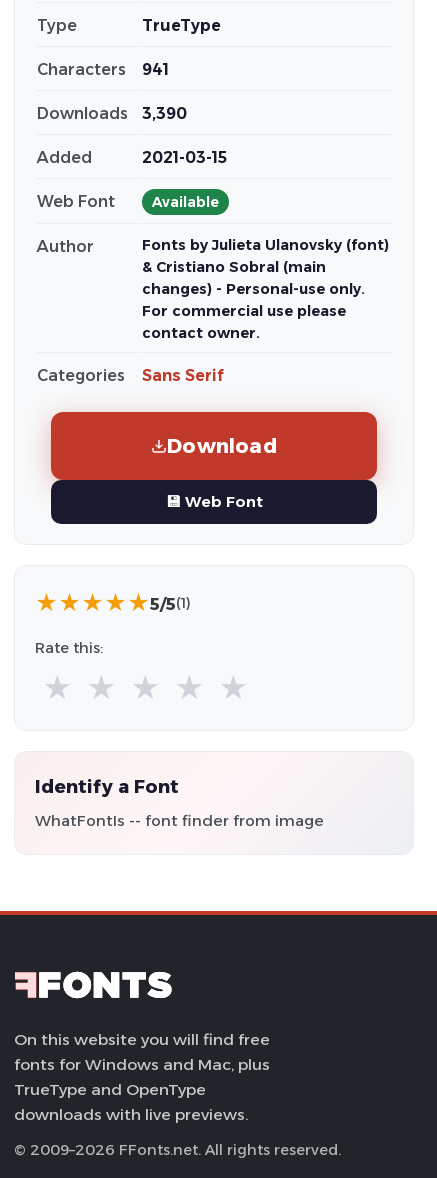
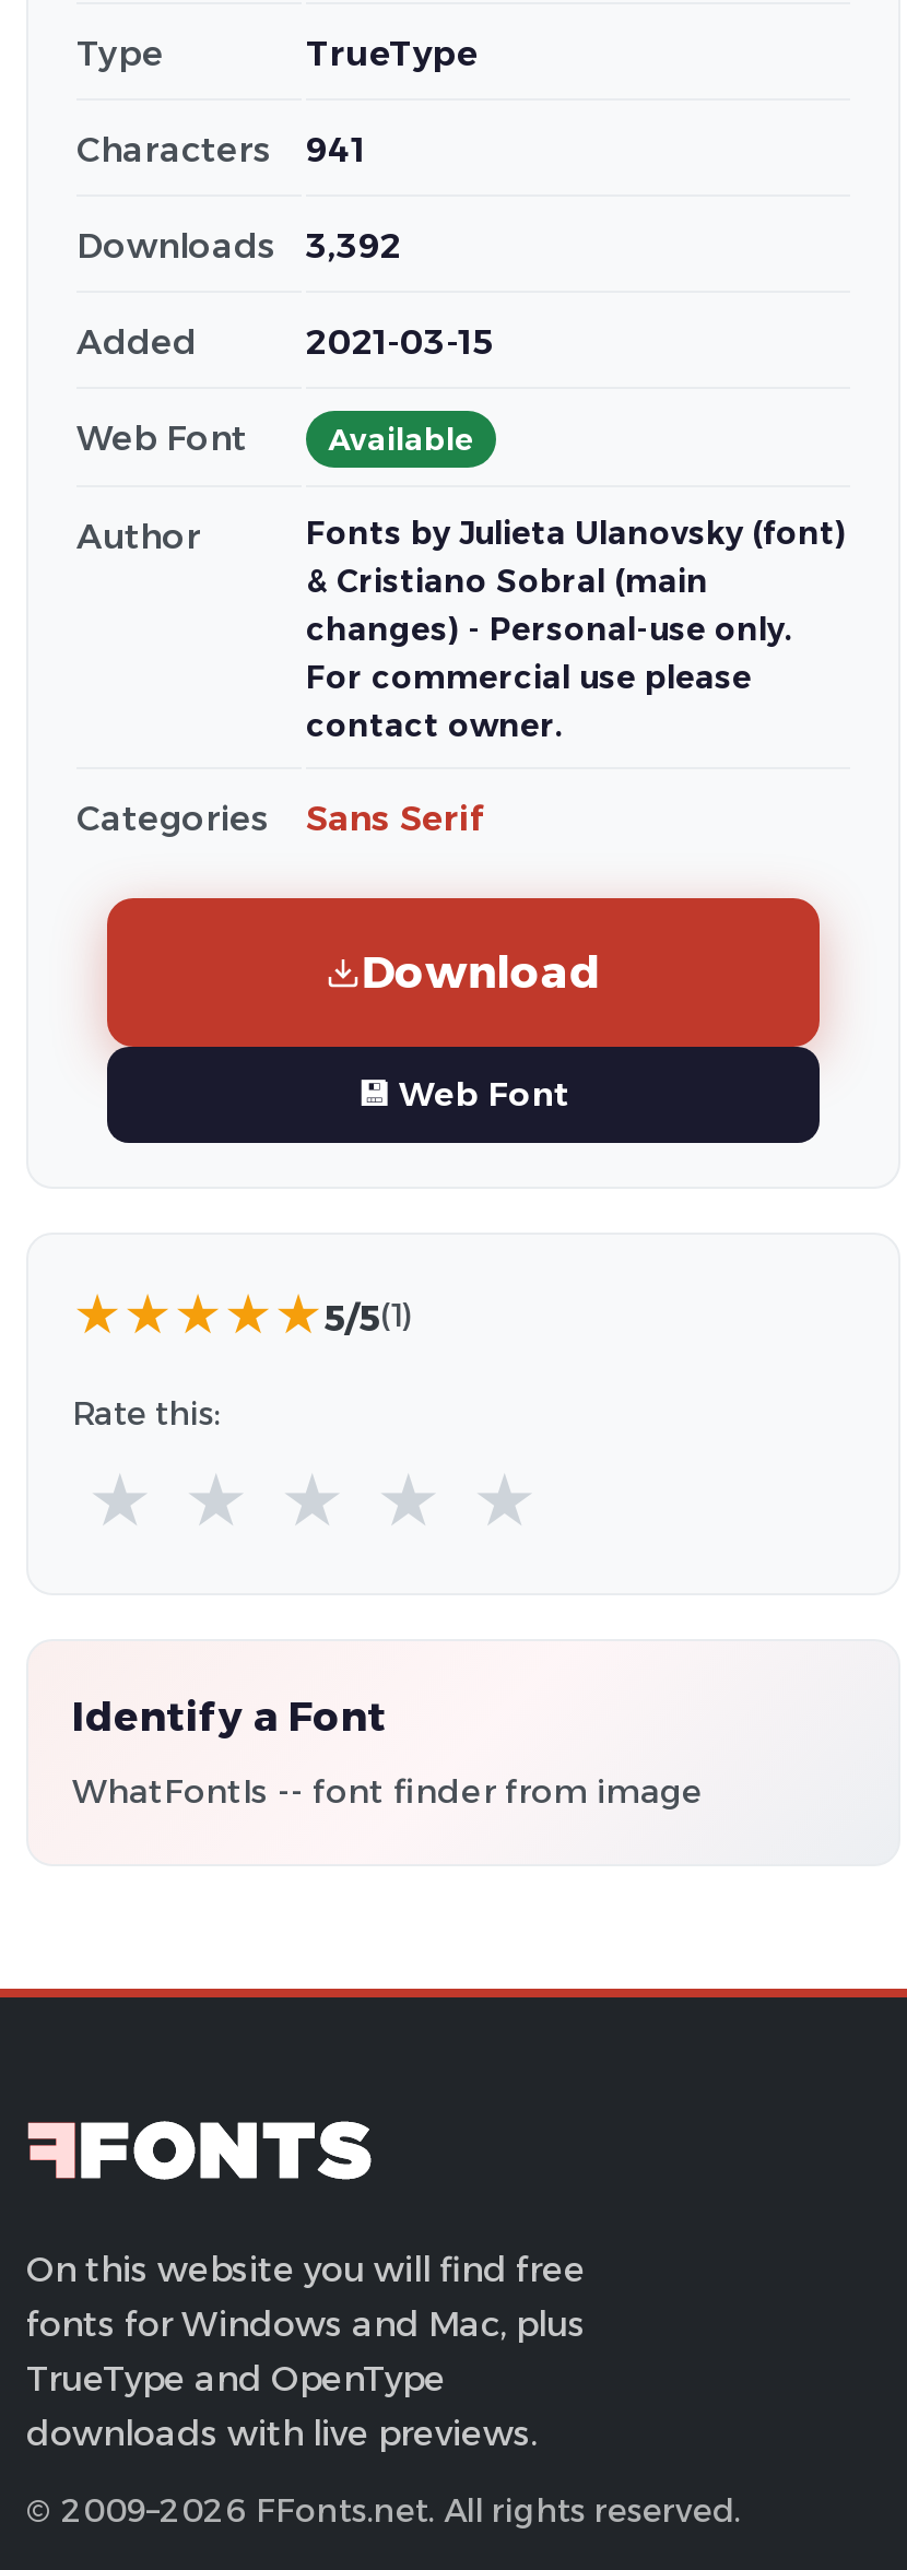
[37,104,187,123] Downloads 3,390 -> [76,225,402,267] Downloads 3,392

